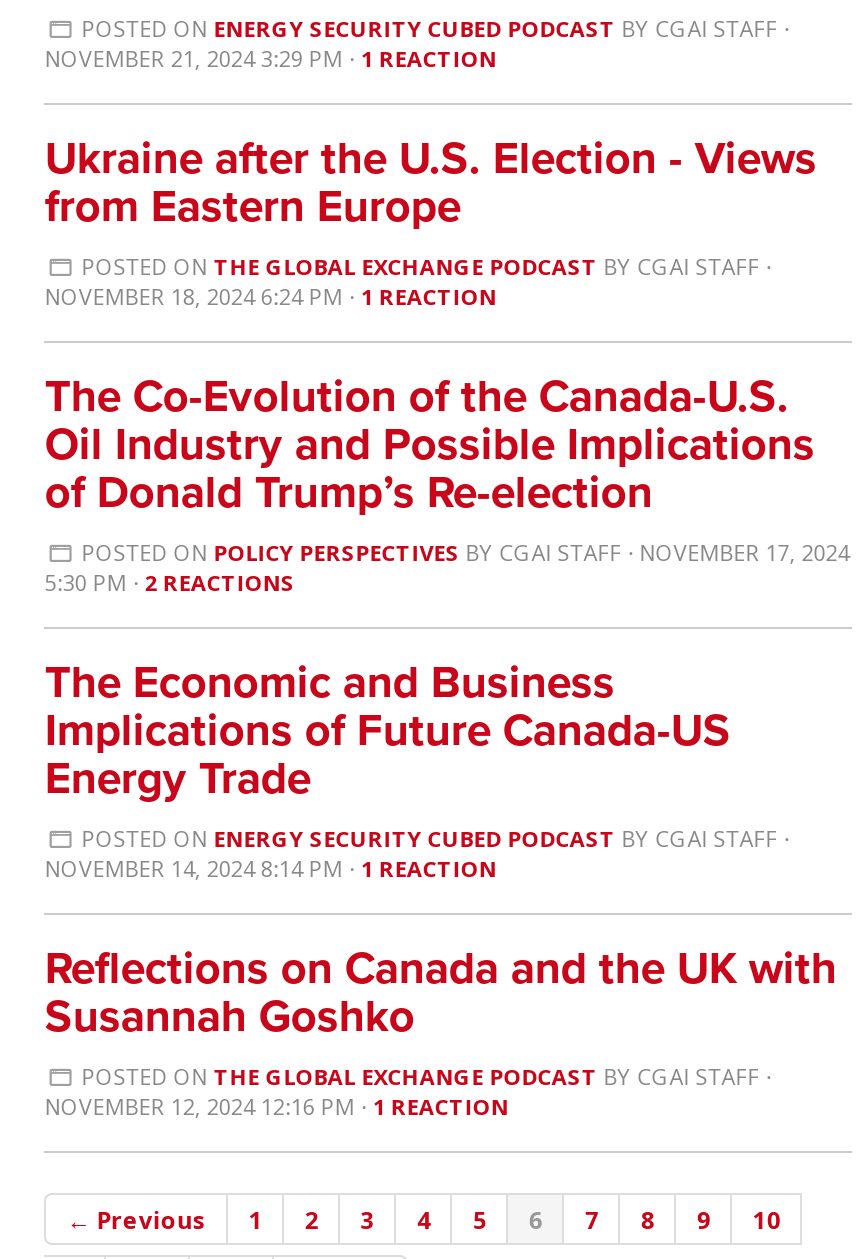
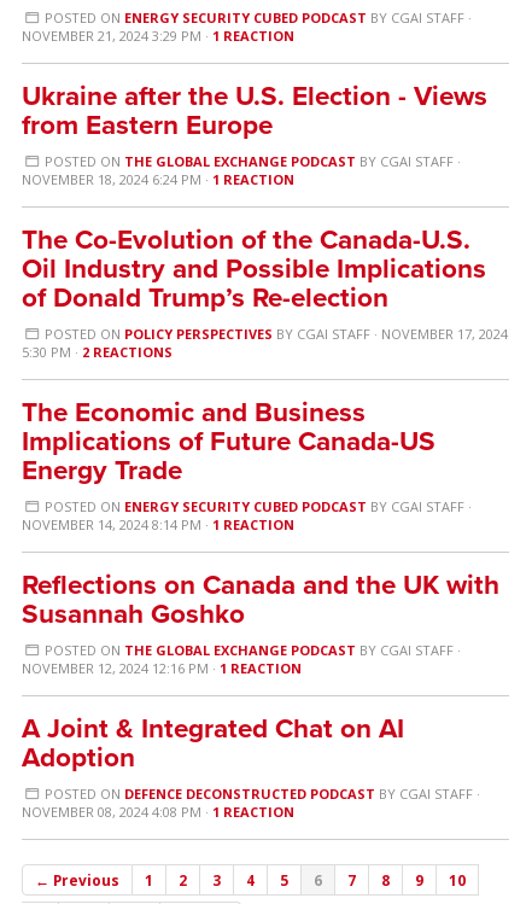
none -> [22,712,480,821] A Joint & Integrated Chat on AI | Adoption | POSTED ON DEFENCE DECONSTRUCTED PODCAST BY CGAI STAFF · | NOVEMBER 08, 2024 4:08 PM · 1 REACTION

